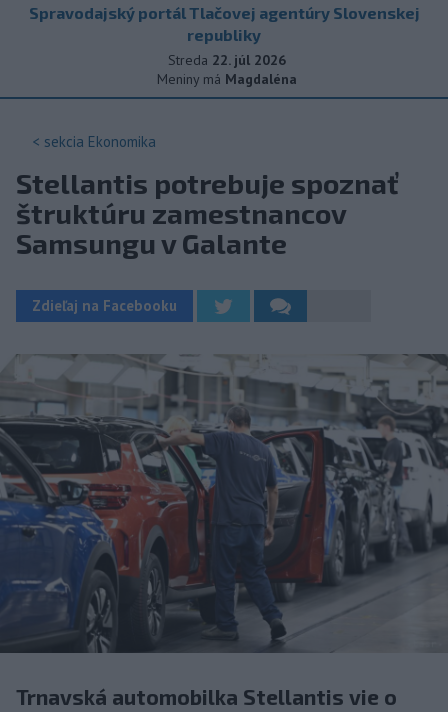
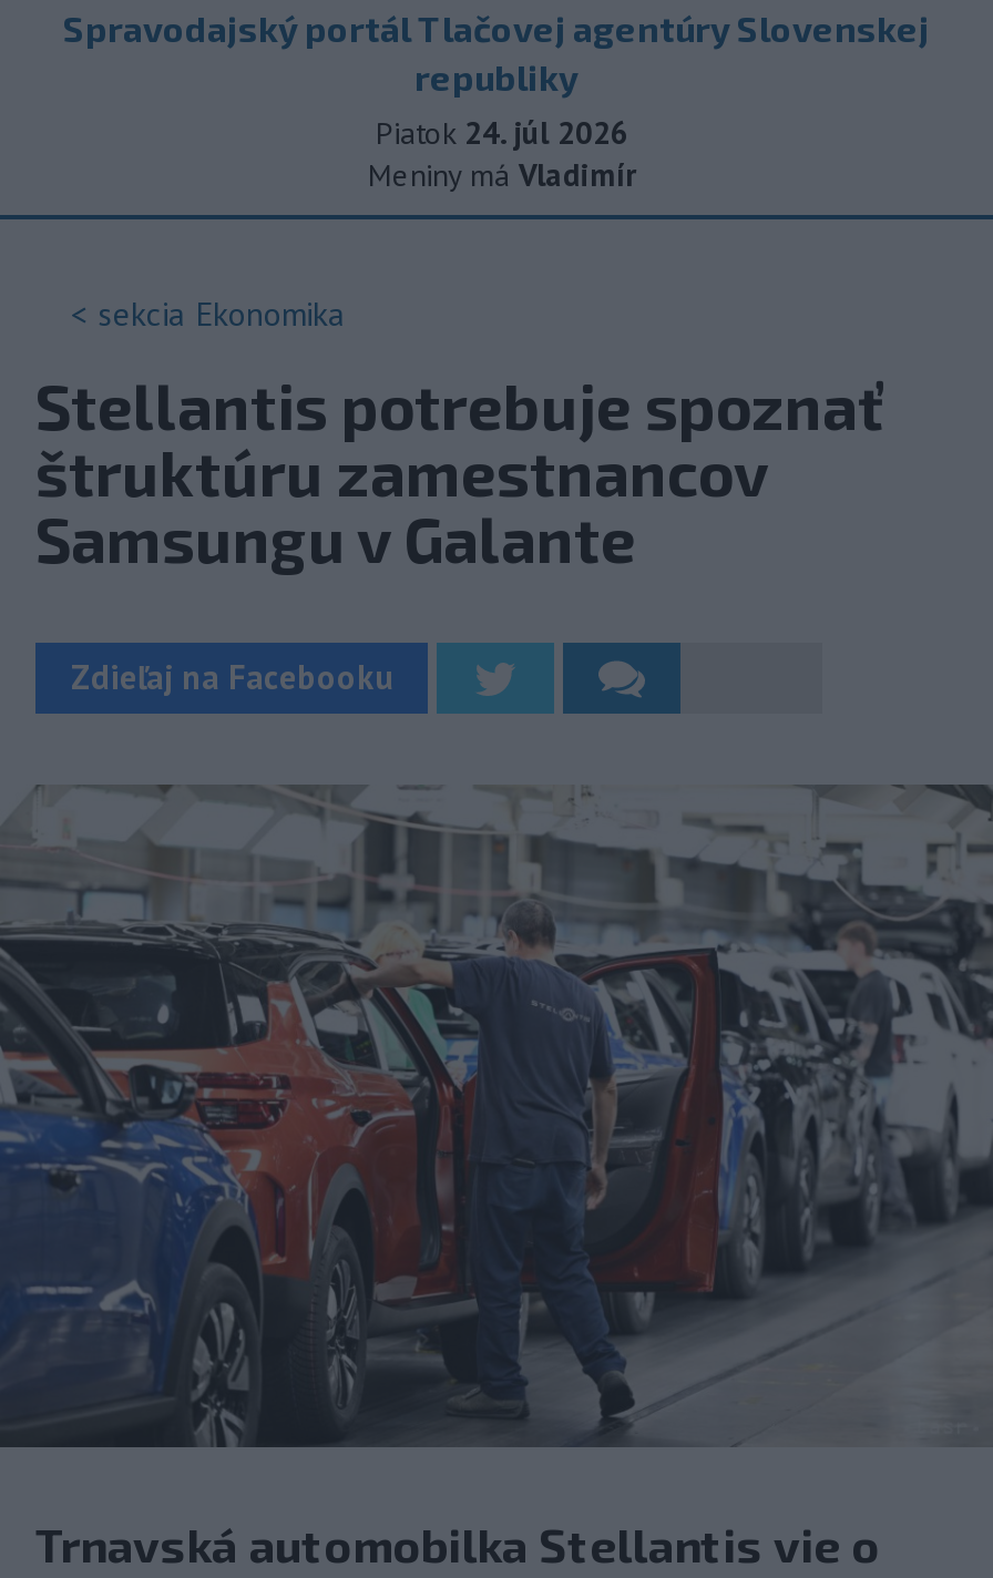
[167,51,285,69] Streda 22. júl 2026 -> [376,113,628,153] Piatok 24. júl 2026
[156,70,296,88] Meniny má Magdaléna -> [368,155,636,195] Meniny má Vladimír

